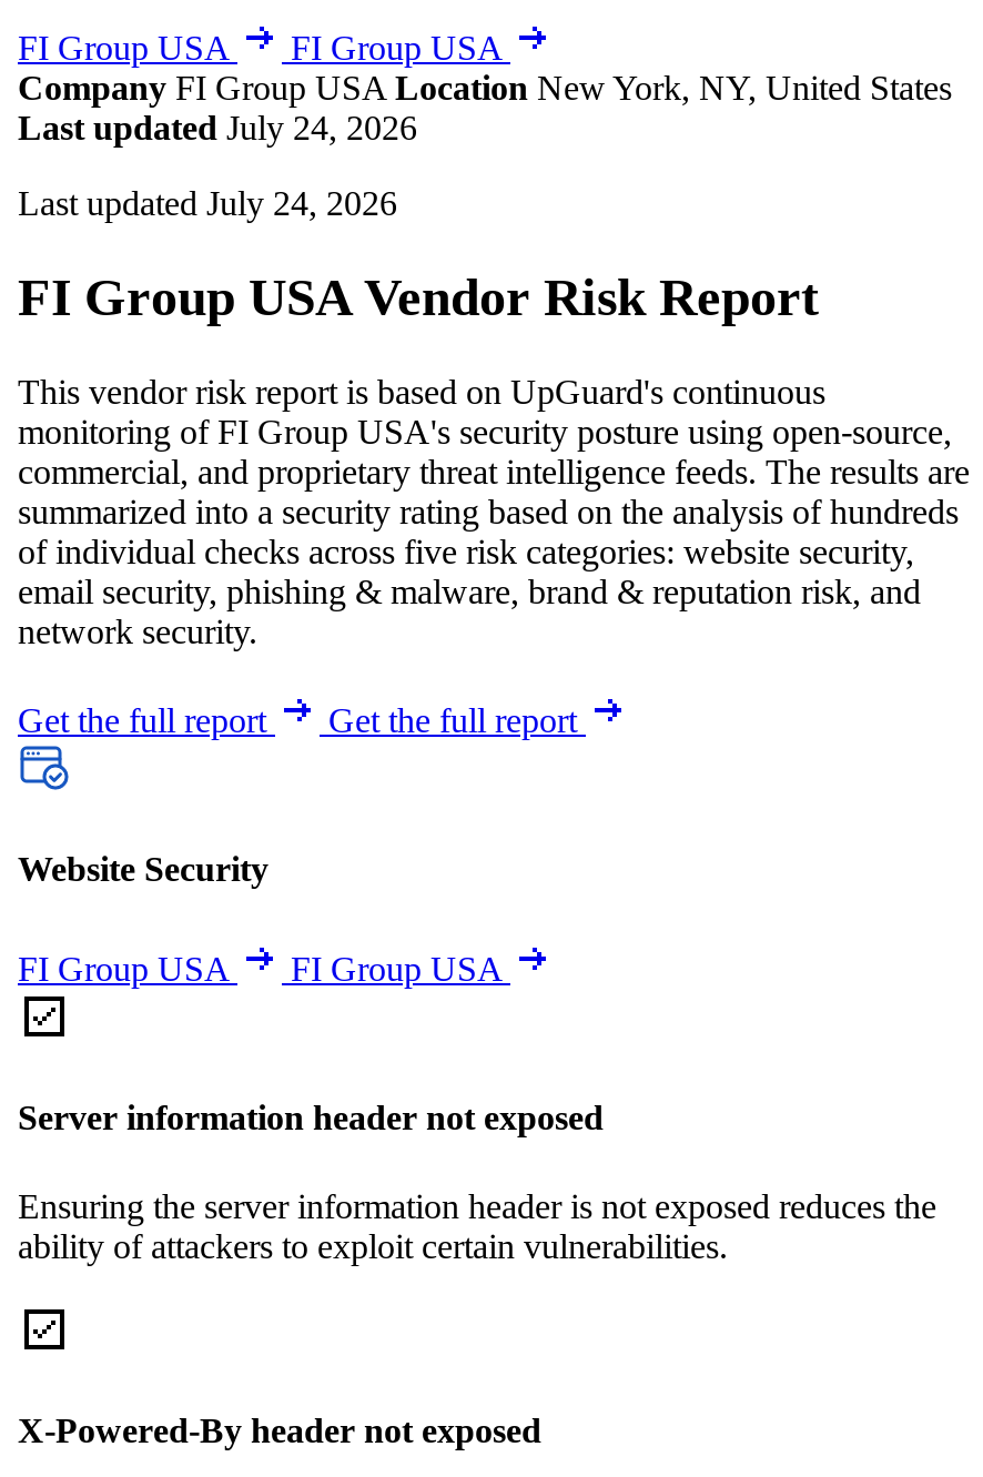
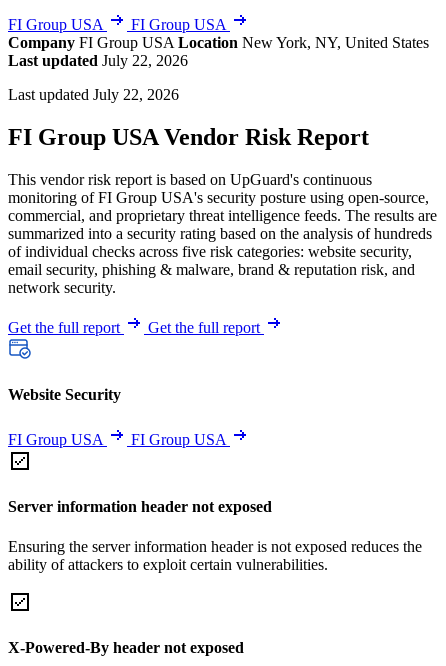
[18,108,417,146] Last updated July 24, 2026 -> [8,52,188,69] Last updated July 22, 2026
[18,184,397,221] Last updated July 24, 2026 -> [8,86,179,103] Last updated July 22, 2026

